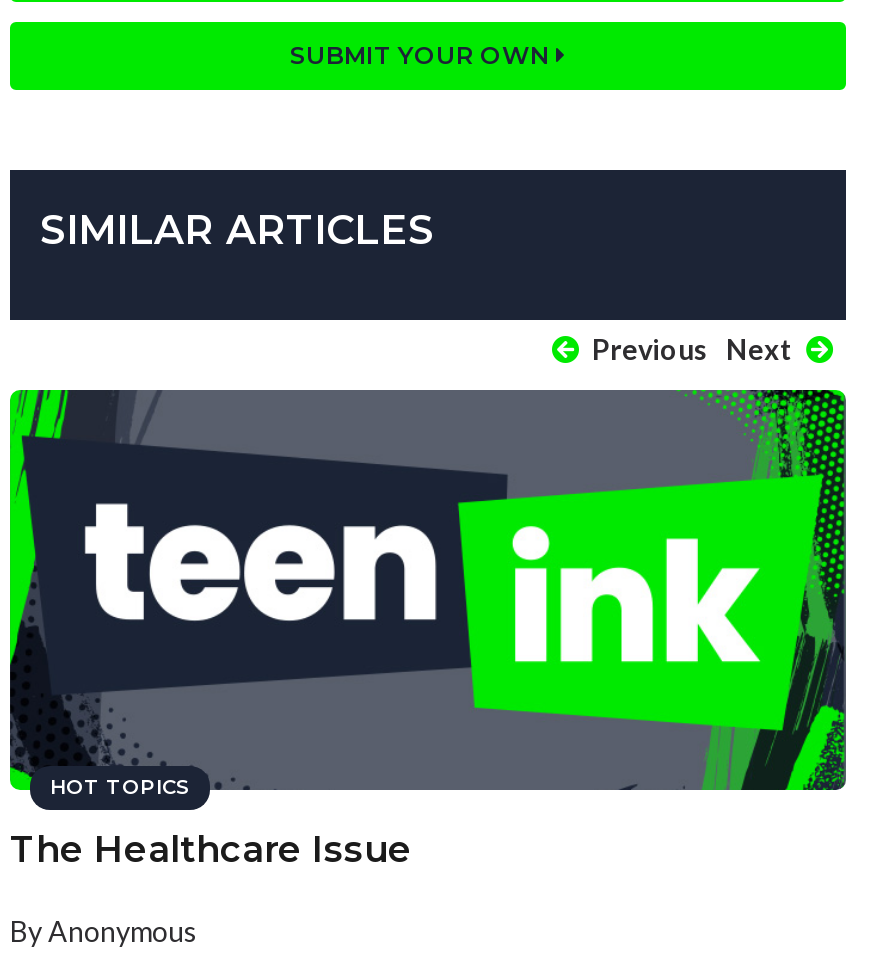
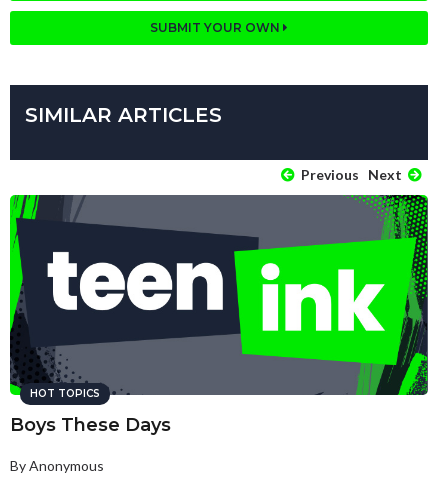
[10,829,412,873] The Healthcare Issue -> [10,414,171,436] Boys These Days

